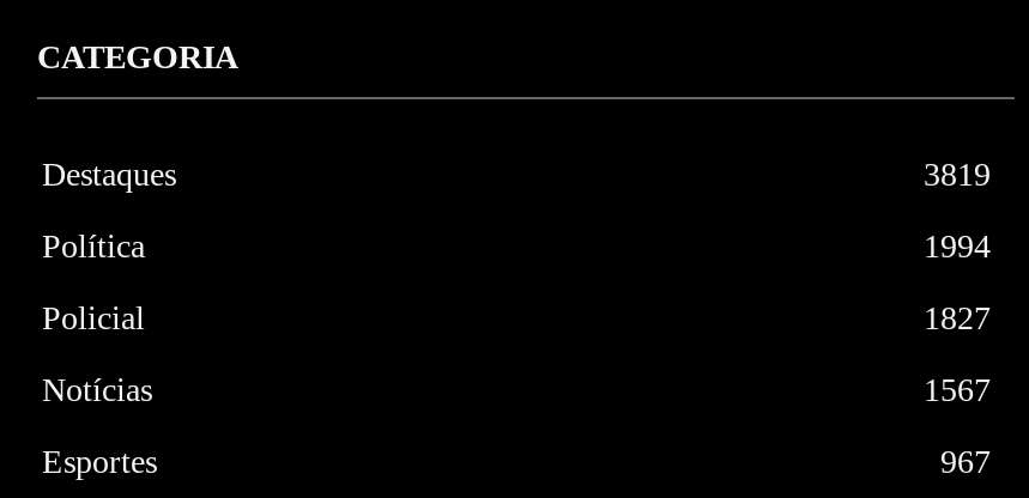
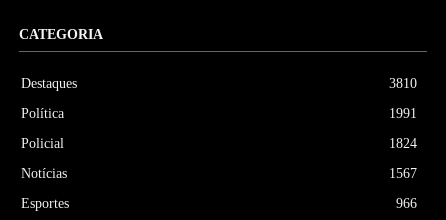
[924,157,991,193] 3819 -> [389,76,417,91] 3810
[924,229,991,265] 1994 -> [389,106,417,121] 1991
[924,300,991,336] 1827 -> [389,136,417,151] 1824
[940,444,991,480] 967 -> [396,196,417,211] 966

